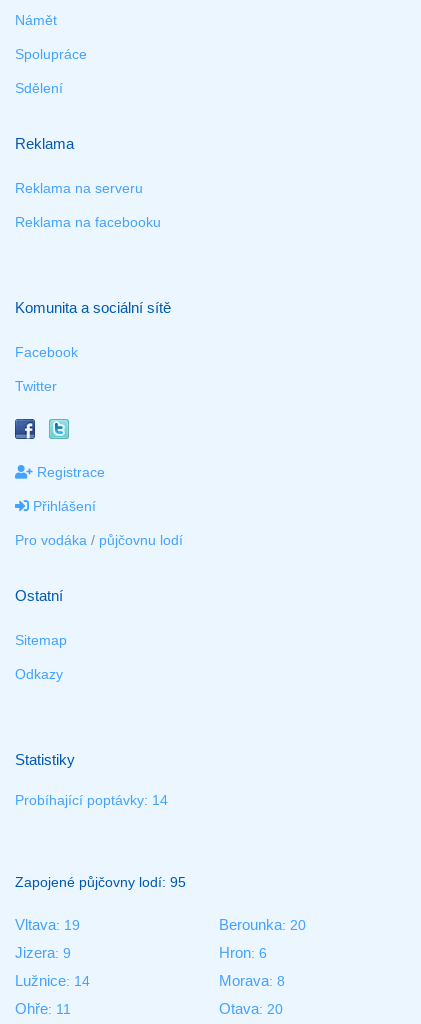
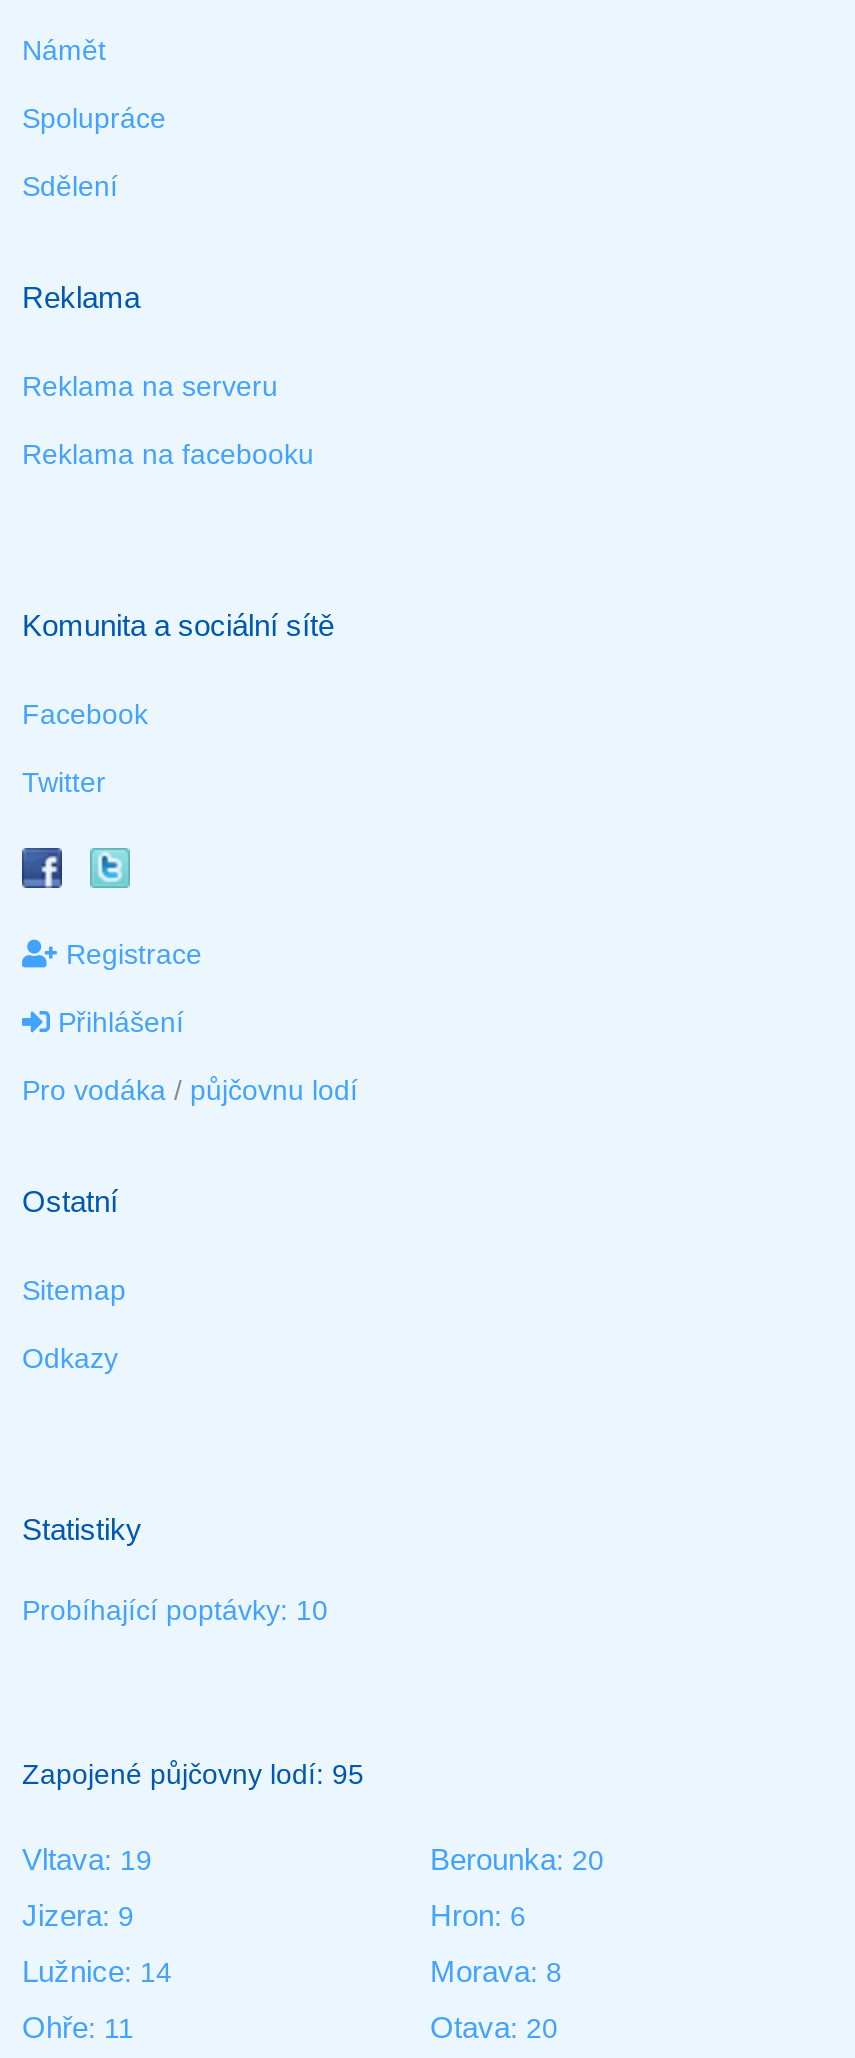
[15,792,168,808] Probíhající poptávky: 14 -> [22,1594,328,1626] Probíhající poptávky: 10

